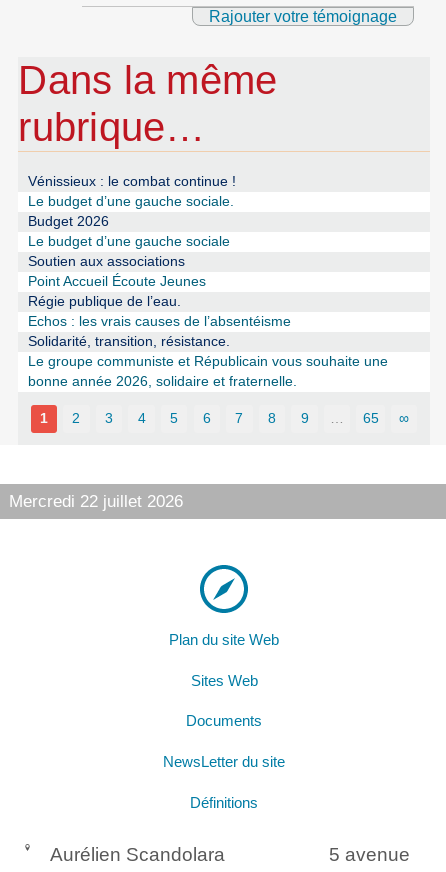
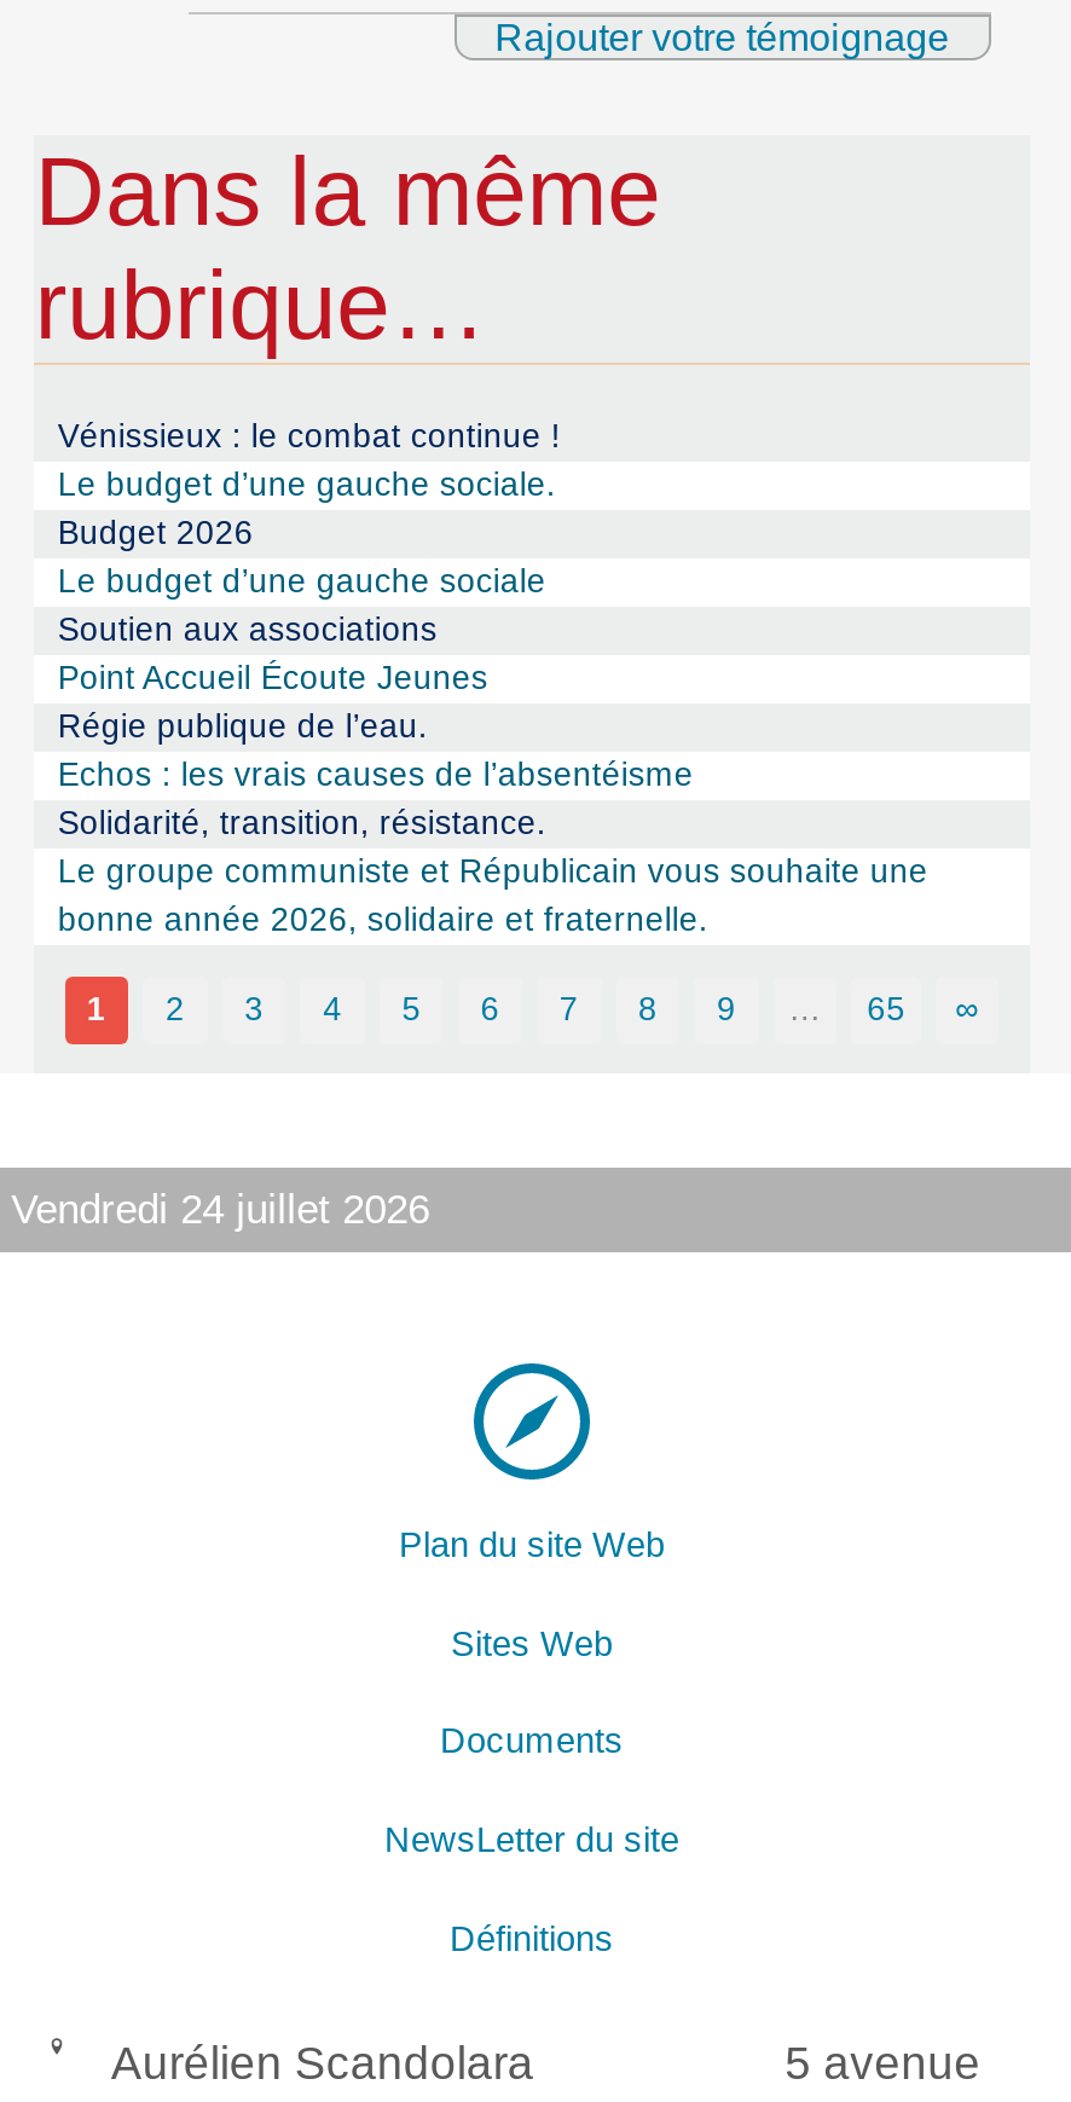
[9,491,183,511] Mercredi 22 juillet 2026 -> [11,1185,429,1233] Vendredi 24 juillet 2026

